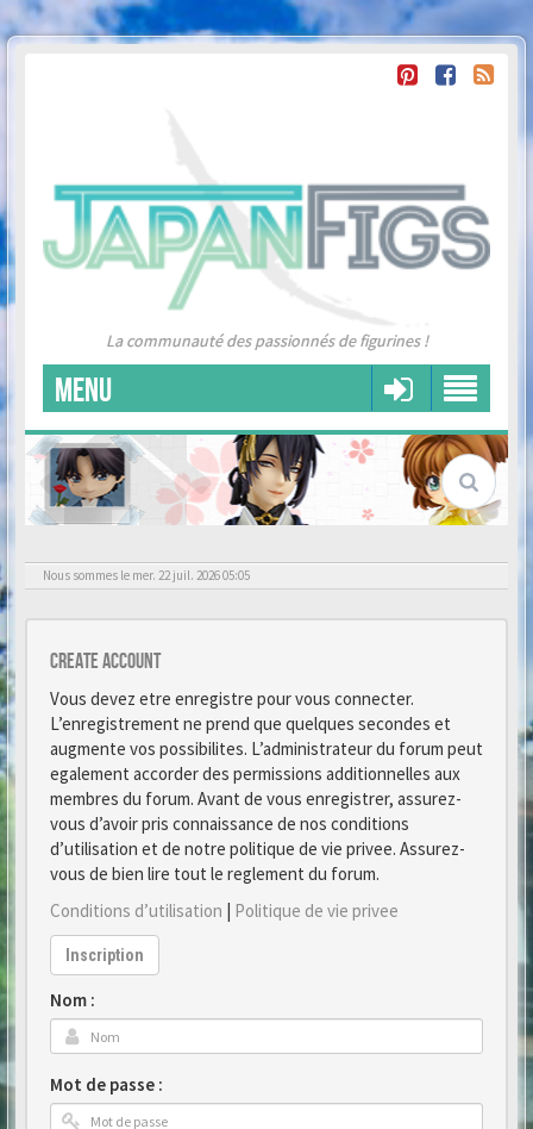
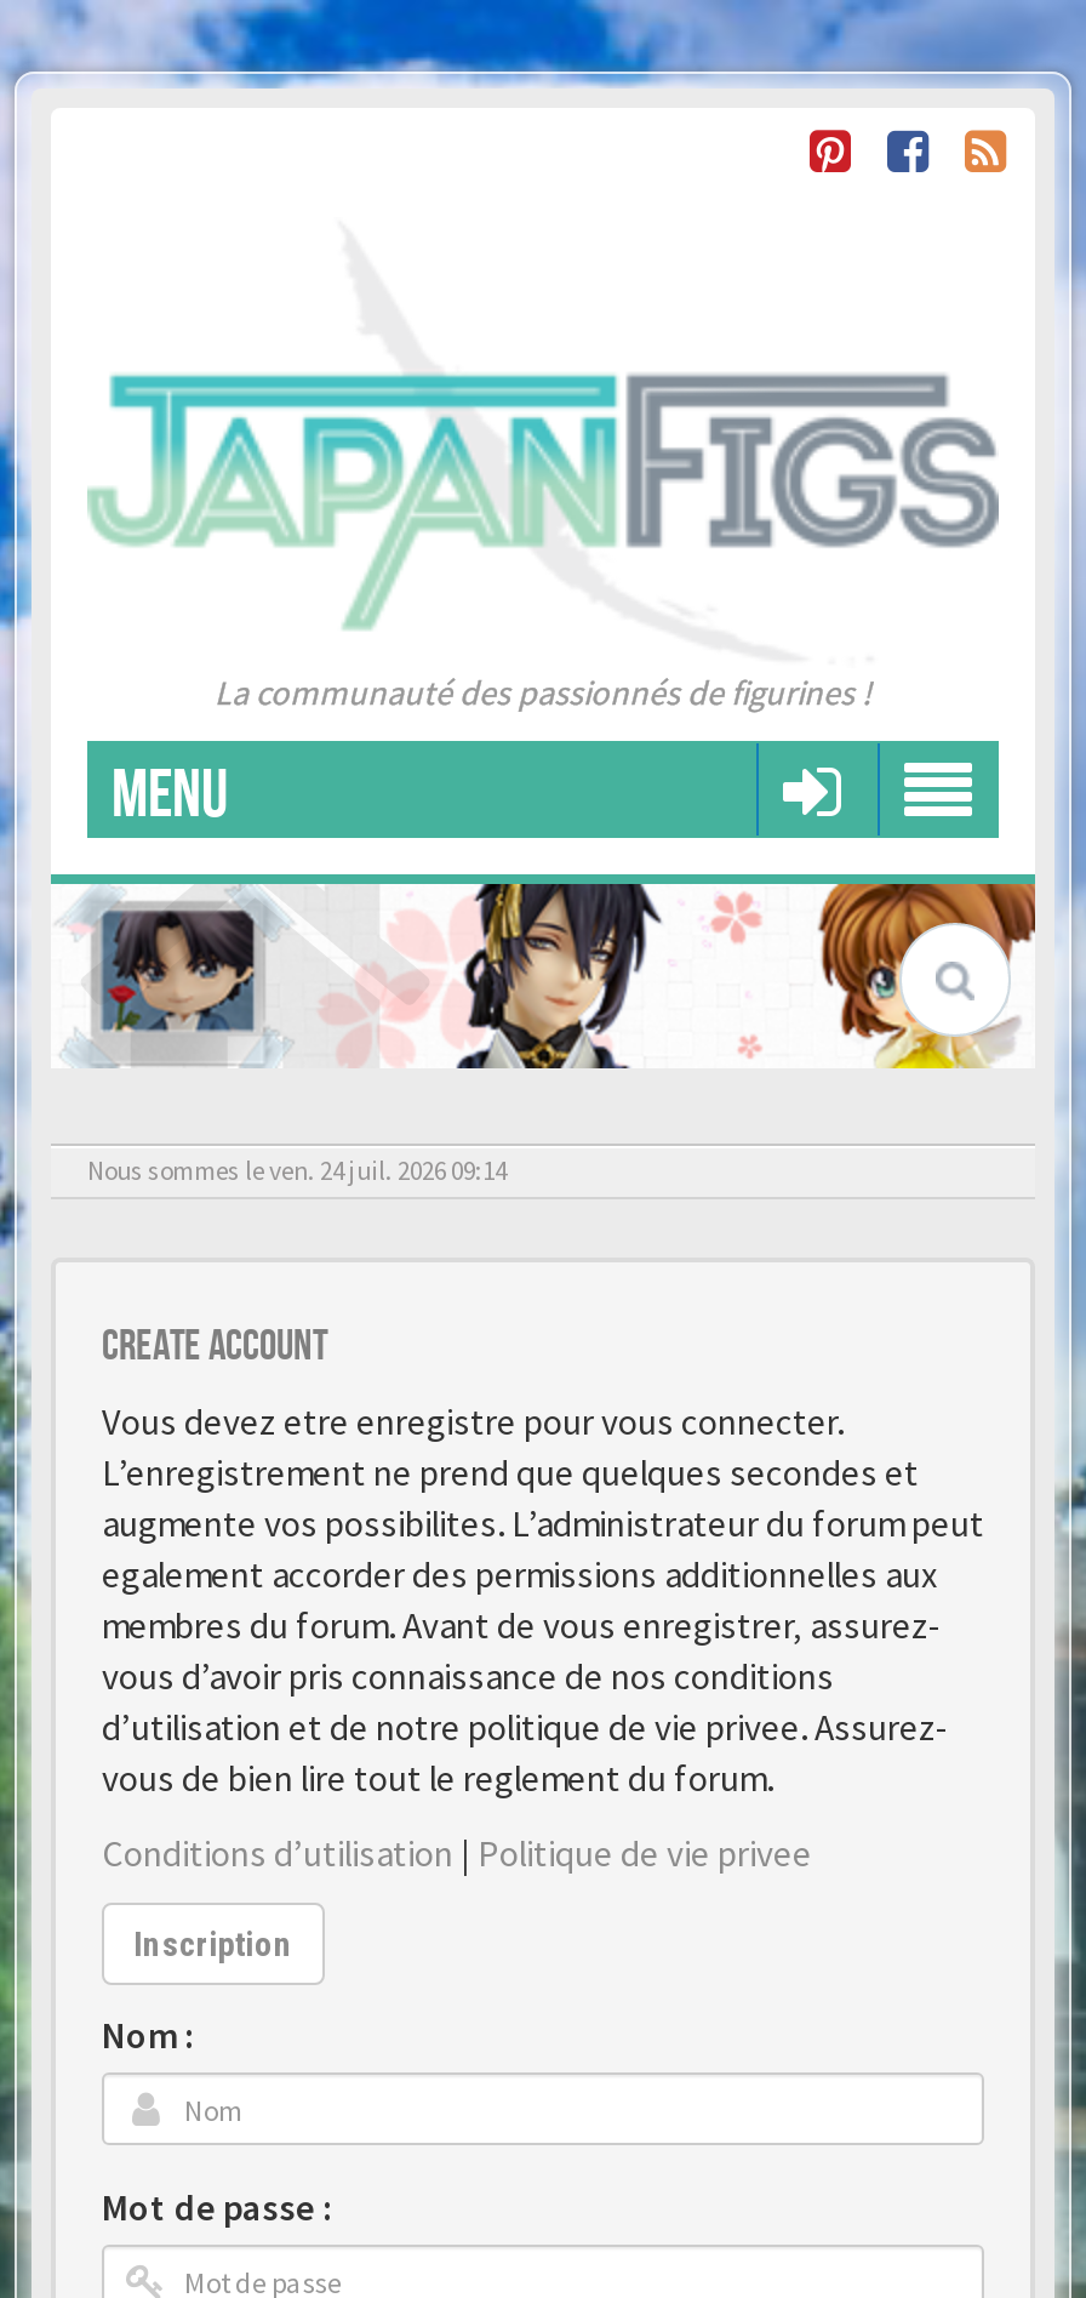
[43,567,250,584] Nous sommes le mer. 22 juil. 2026 05:05 -> [87,1153,507,1187] Nous sommes le ven. 24 juil. 2026 09:14

